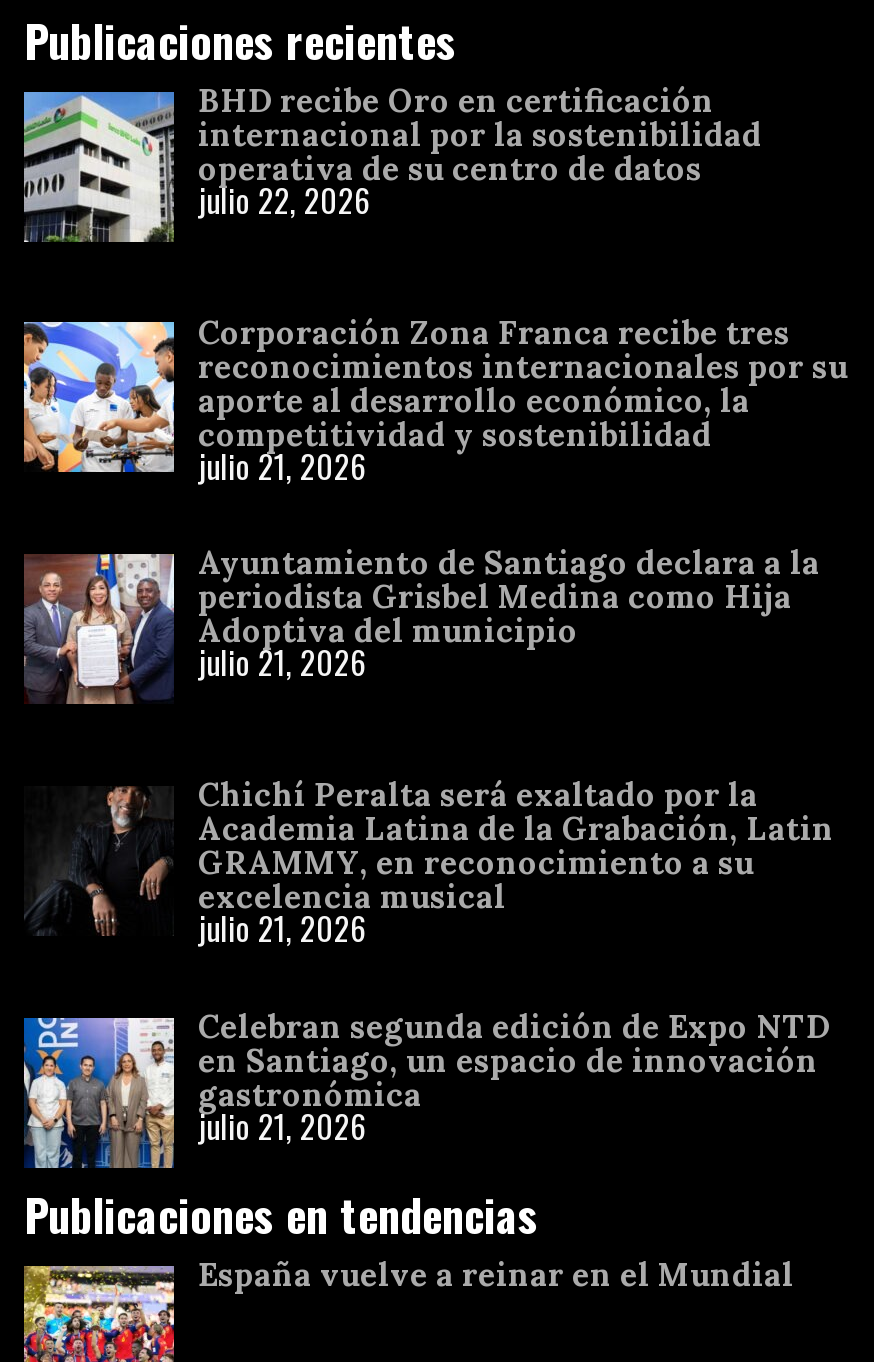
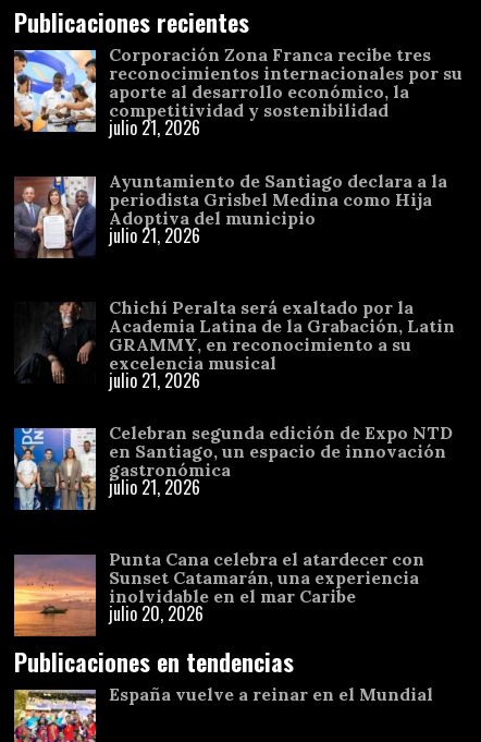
[22,80,762,244] [image] | BHD recibe Oro en certificación | internacional por la sostenibilidad | operativa de su centro de datos | julio 22, 2026 -> none
moved [20,312,848,1150] -> [12,44,462,501]: [image] | Corporación Zona Franca recibe tres | reconocimientos internacionales por su | ... | gastronómica | julio 21, 2026
none -> [13,548,424,637] [image] | Punta Cana celebra el atardecer con | Sunset Catamarán, una experiencia | inolvidable en el mar Caribe | julio 20, 2026

